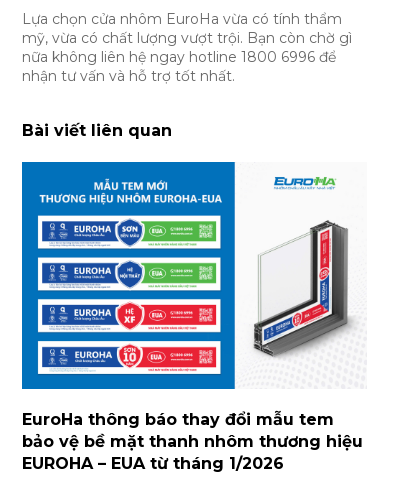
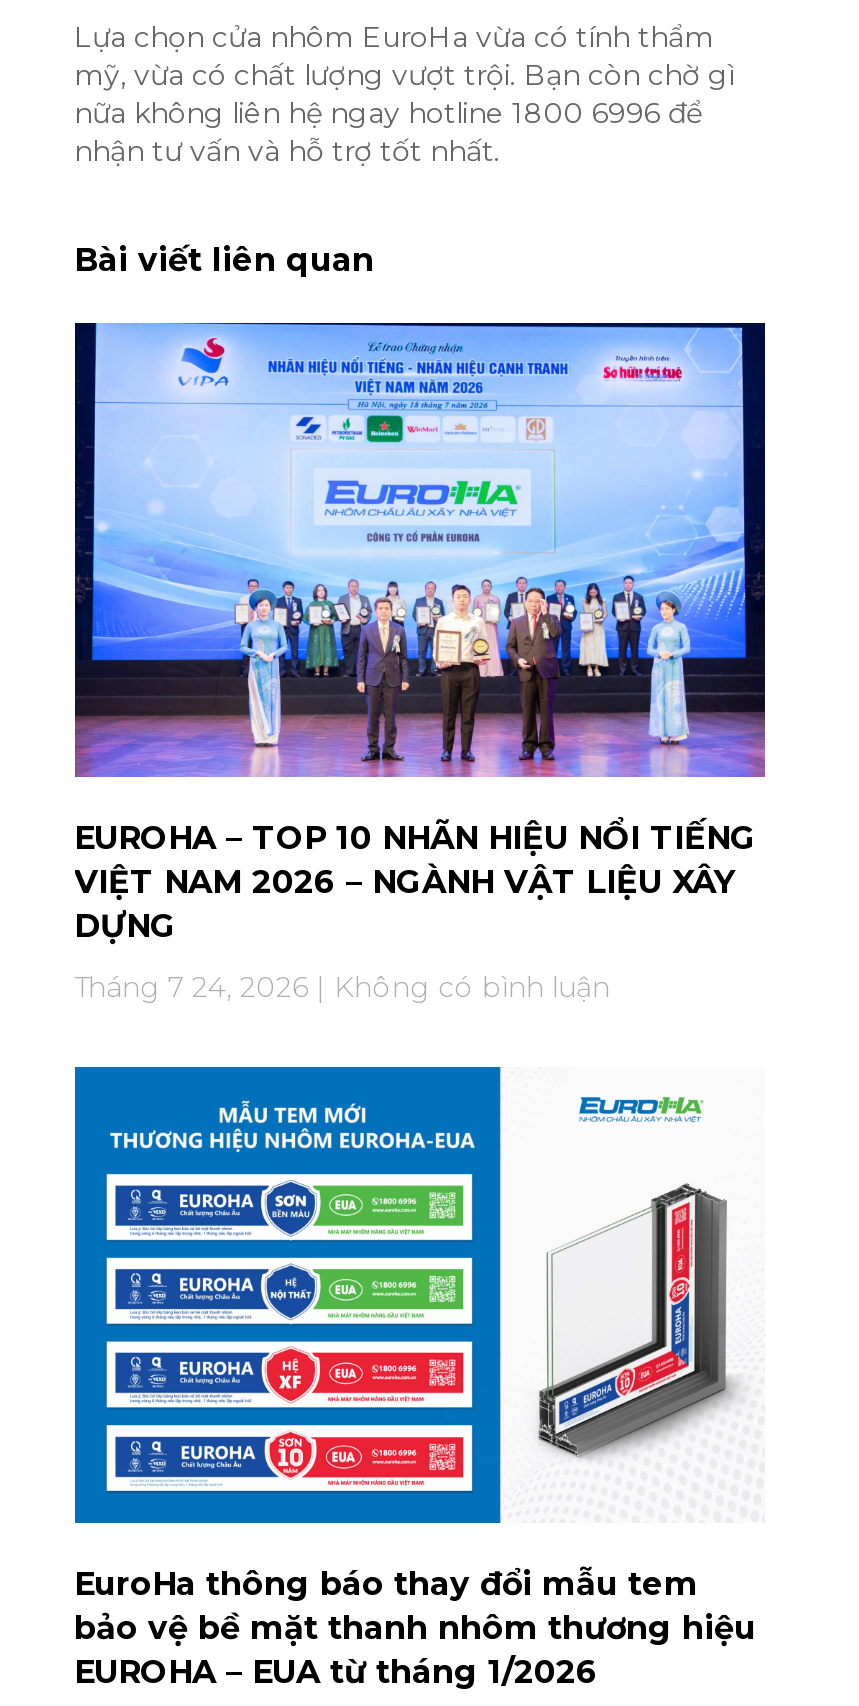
none -> [73,321,767,1006] [image] | EUROHA – TOP 10 NHÃN HIỆU NỔI TIẾNG | VIỆT NAM 2026 – NGÀNH VẬT LIỆU XÂY | DỰNG | Tháng 7 24, 2026 Không có bình luận

